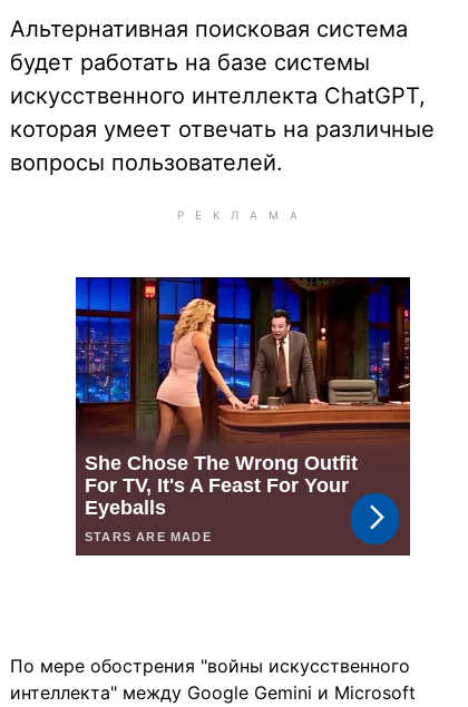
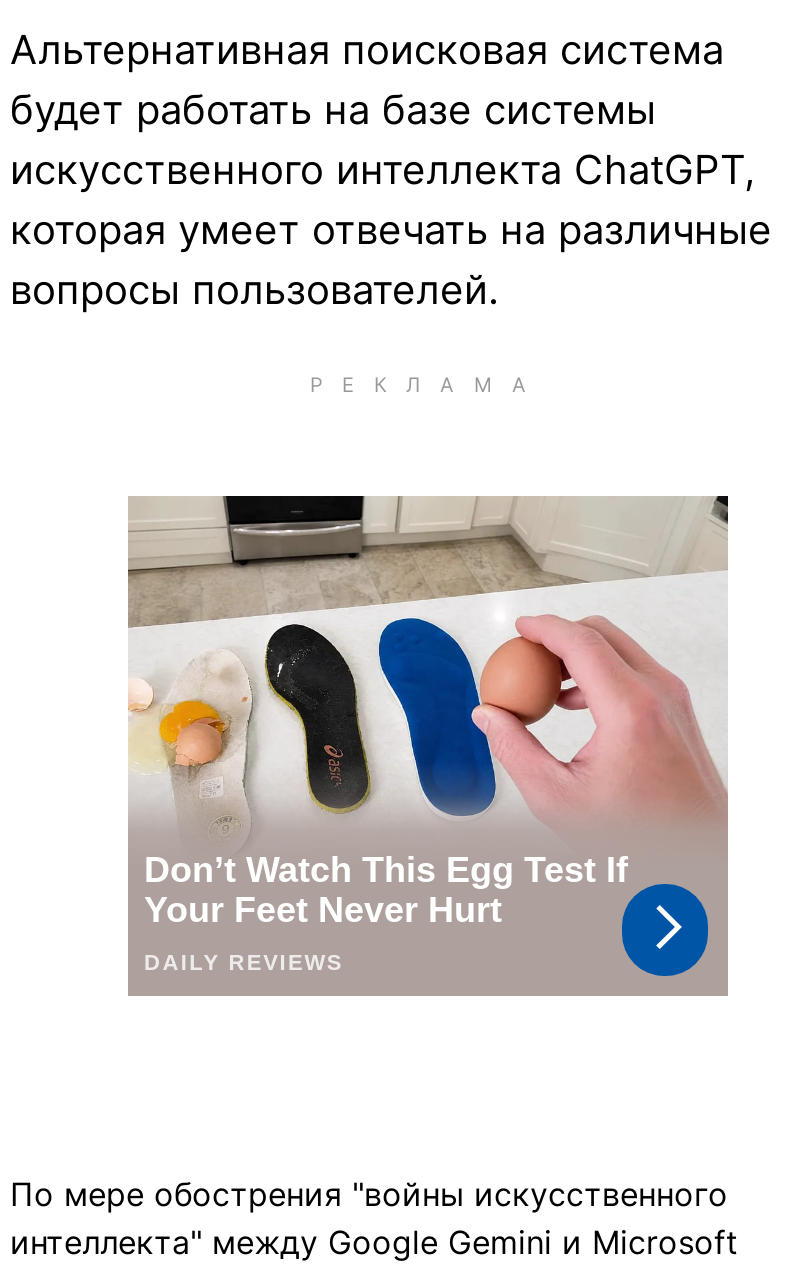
[75,276,411,556] [image] -> [126,494,730,994] [image]

